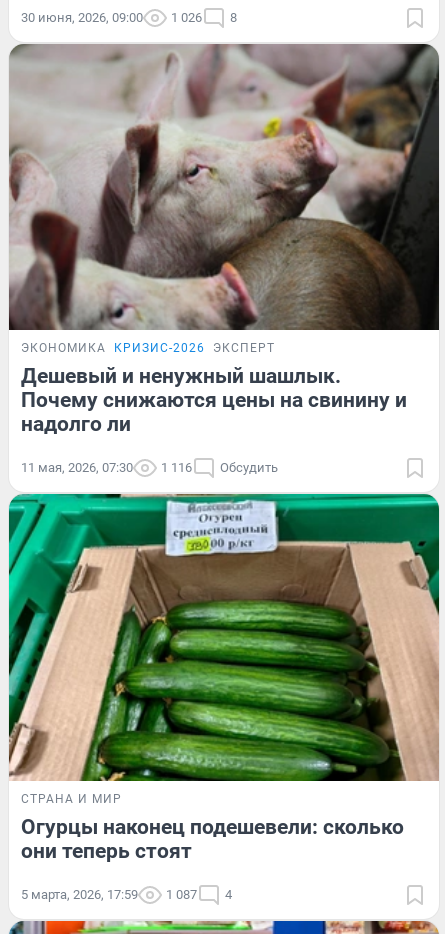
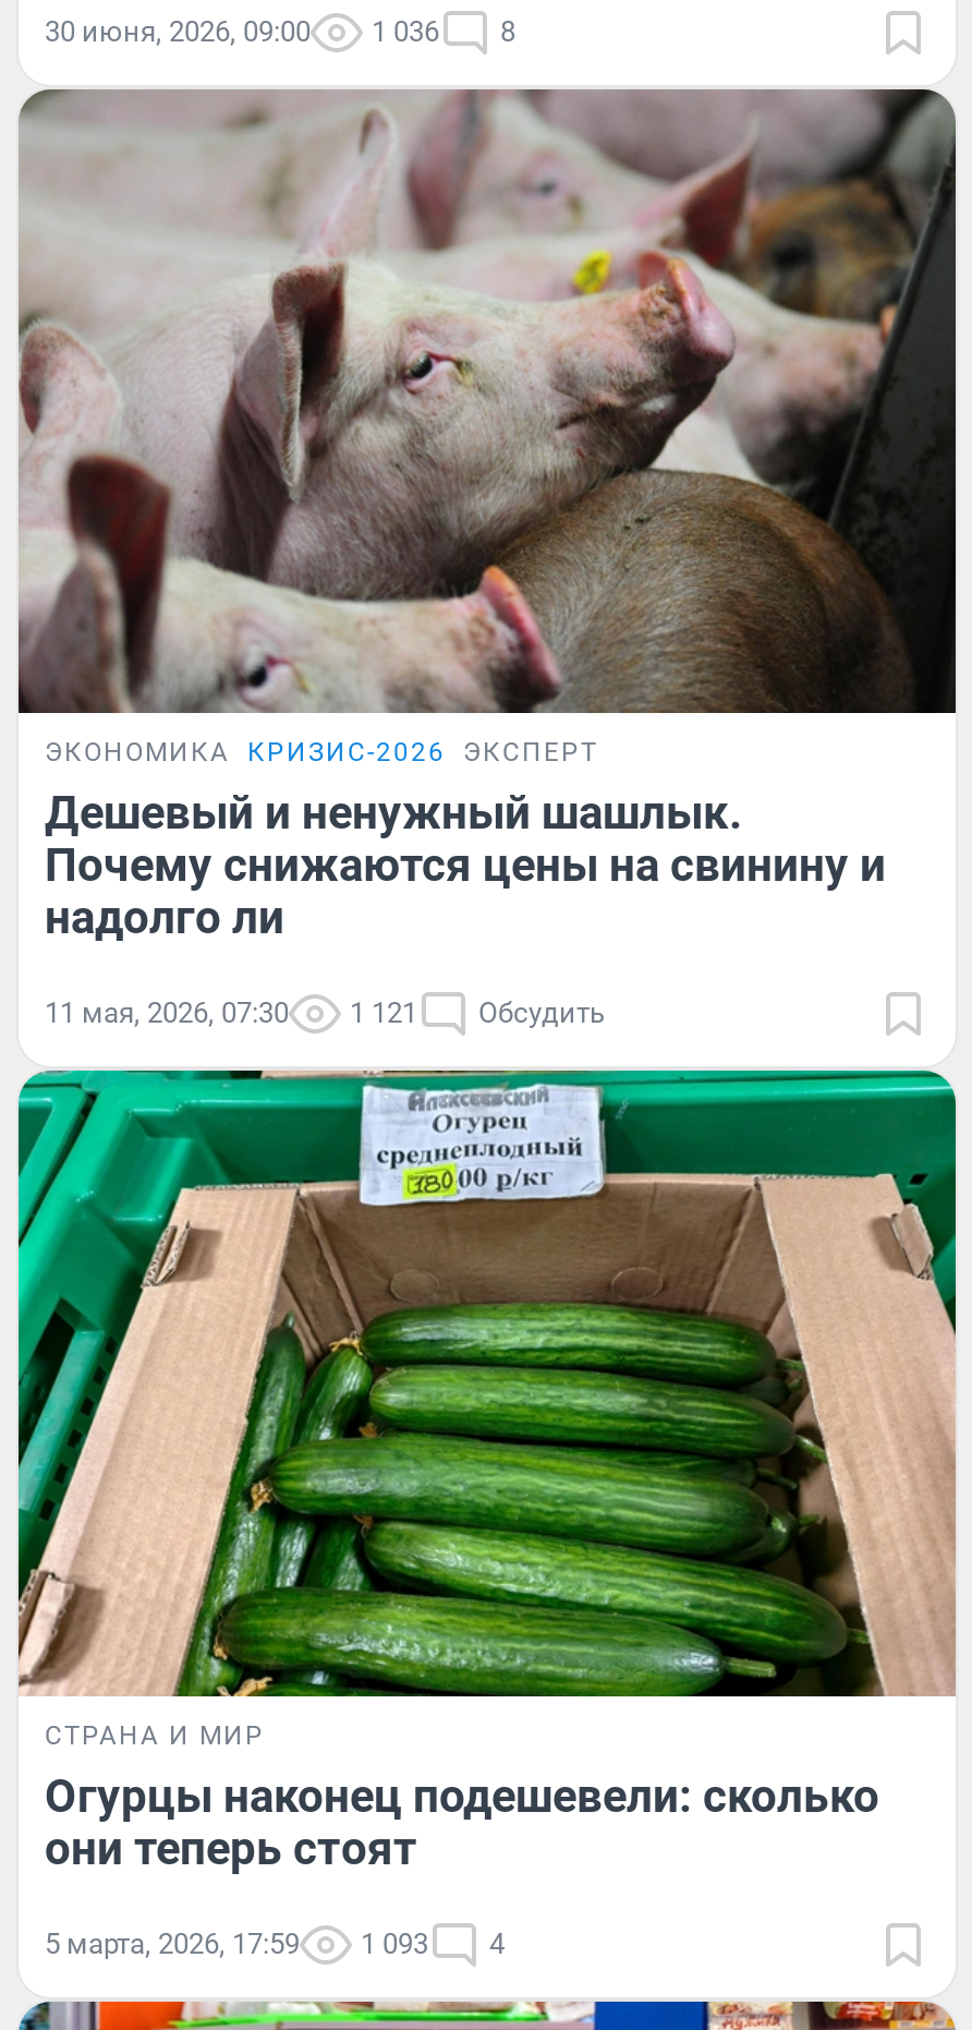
[21,10,237,25] 30 июня, 2026, 09:00 1 026 8 -> [45,15,515,47] 30 июня, 2026, 09:00 1 036 8
[21,460,278,475] 11 мая, 2026, 07:30 1 116 Обсудить -> [45,997,605,1030] 11 мая, 2026, 07:30 1 121 Обсудить
[21,887,232,902] 5 марта, 2026, 17:59 1 087 4 -> [45,1928,505,1960] 5 марта, 2026, 17:59 1 093 4

